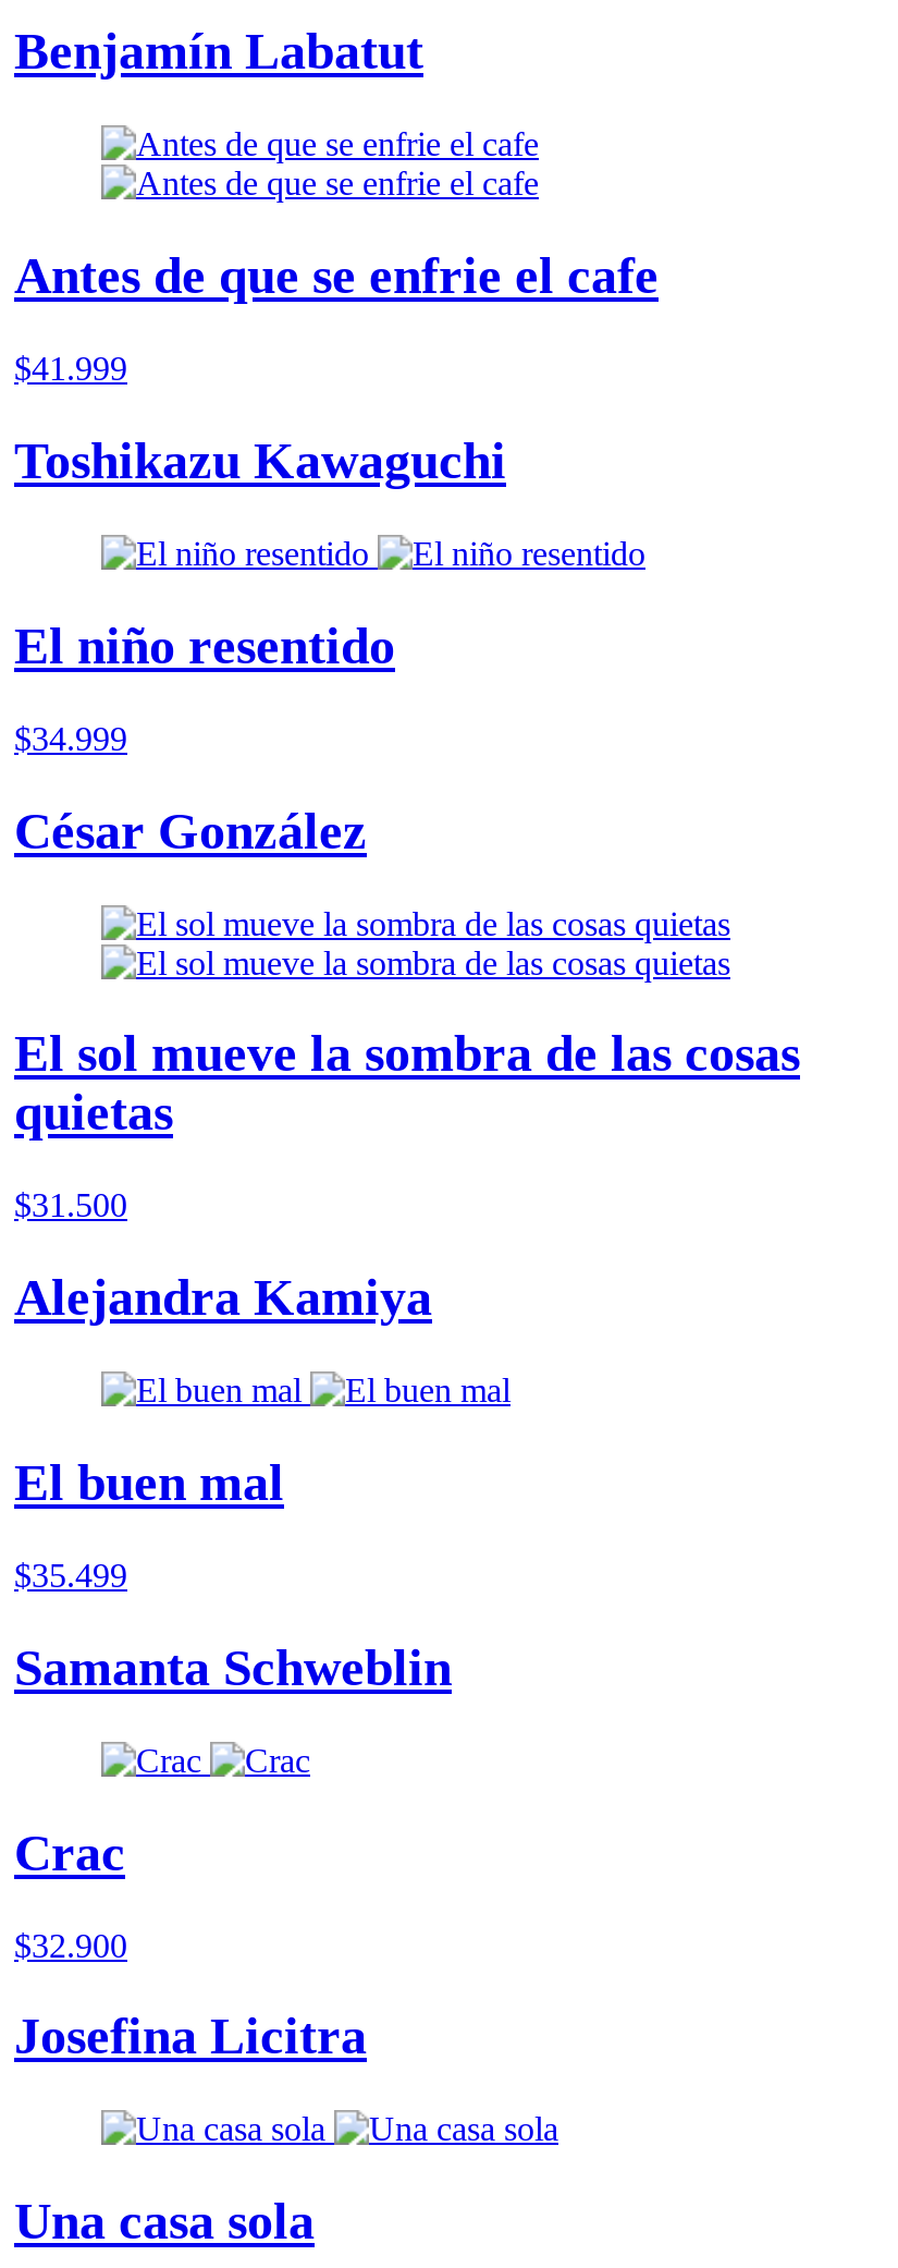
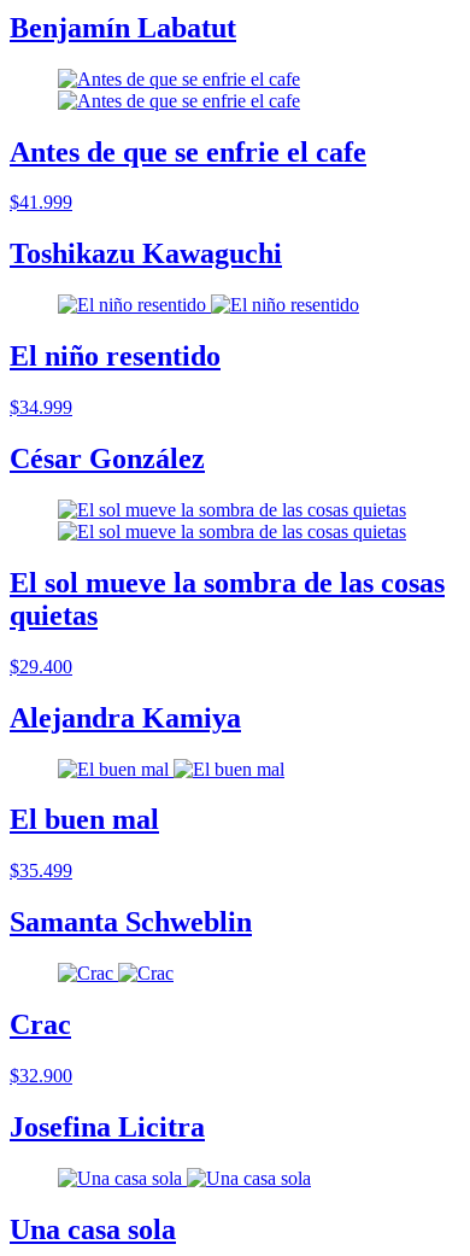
[14,1187,127,1224] $31.500 -> [10,656,72,677] $29.400

